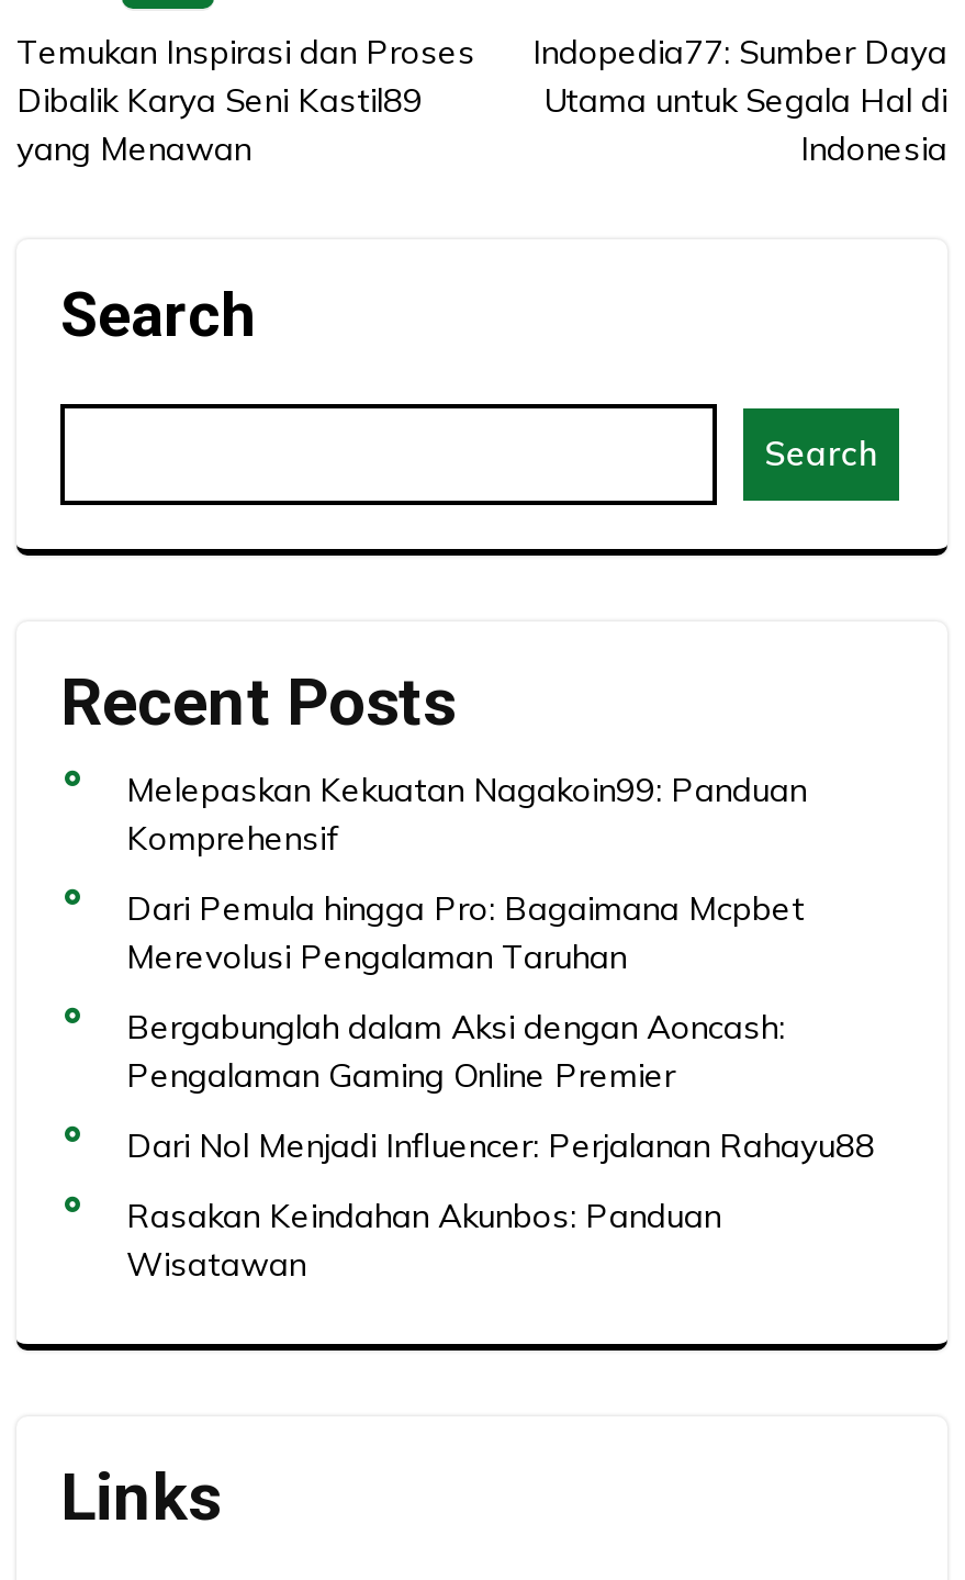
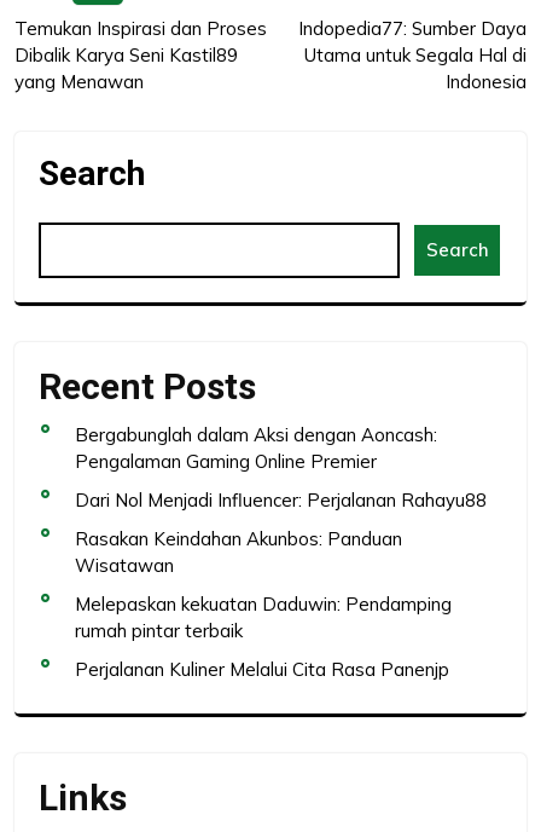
[126,769,807,977] Melepaskan Kekuatan Nagakoin99: Panduan | Komprehensif | Dari Pemula hingga Pro: Bagaimana Mcpbet | Merevolusi Pengalaman Taruhan -> none
moved [126,1006,875,1285] -> [75,423,487,577]: Bergabunglah dalam Aksi dengan Aoncash: | Pengalaman Gaming Online Premier | Dari Nol Menjadi Influencer: Perjalanan Rahayu88 | Rasakan Keindahan Akunbos: Panduan | Wisatawan
none -> [75,593,452,681] Melepaskan kekuatan Daduwin: Pendamping | rumah pintar terbaik | Perjalanan Kuliner Melalui Cita Rasa Panenjp

